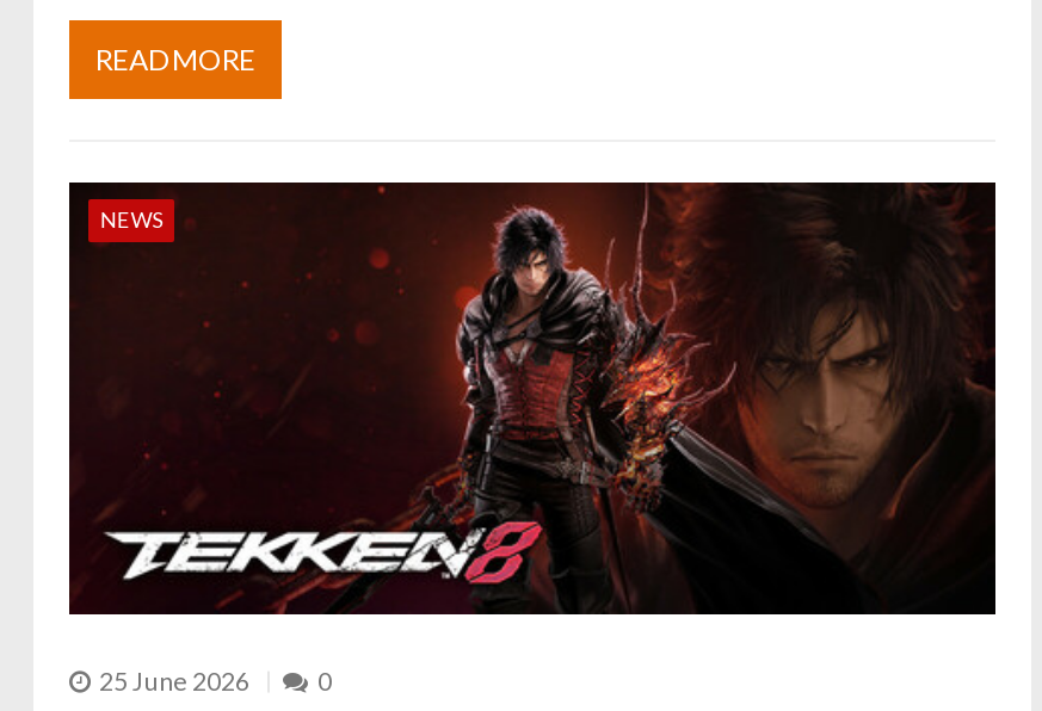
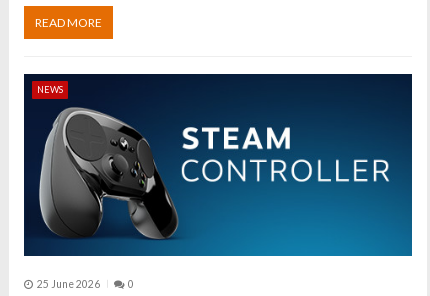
[69,183,998,617] [image] -> [24,74,413,257] [image]

